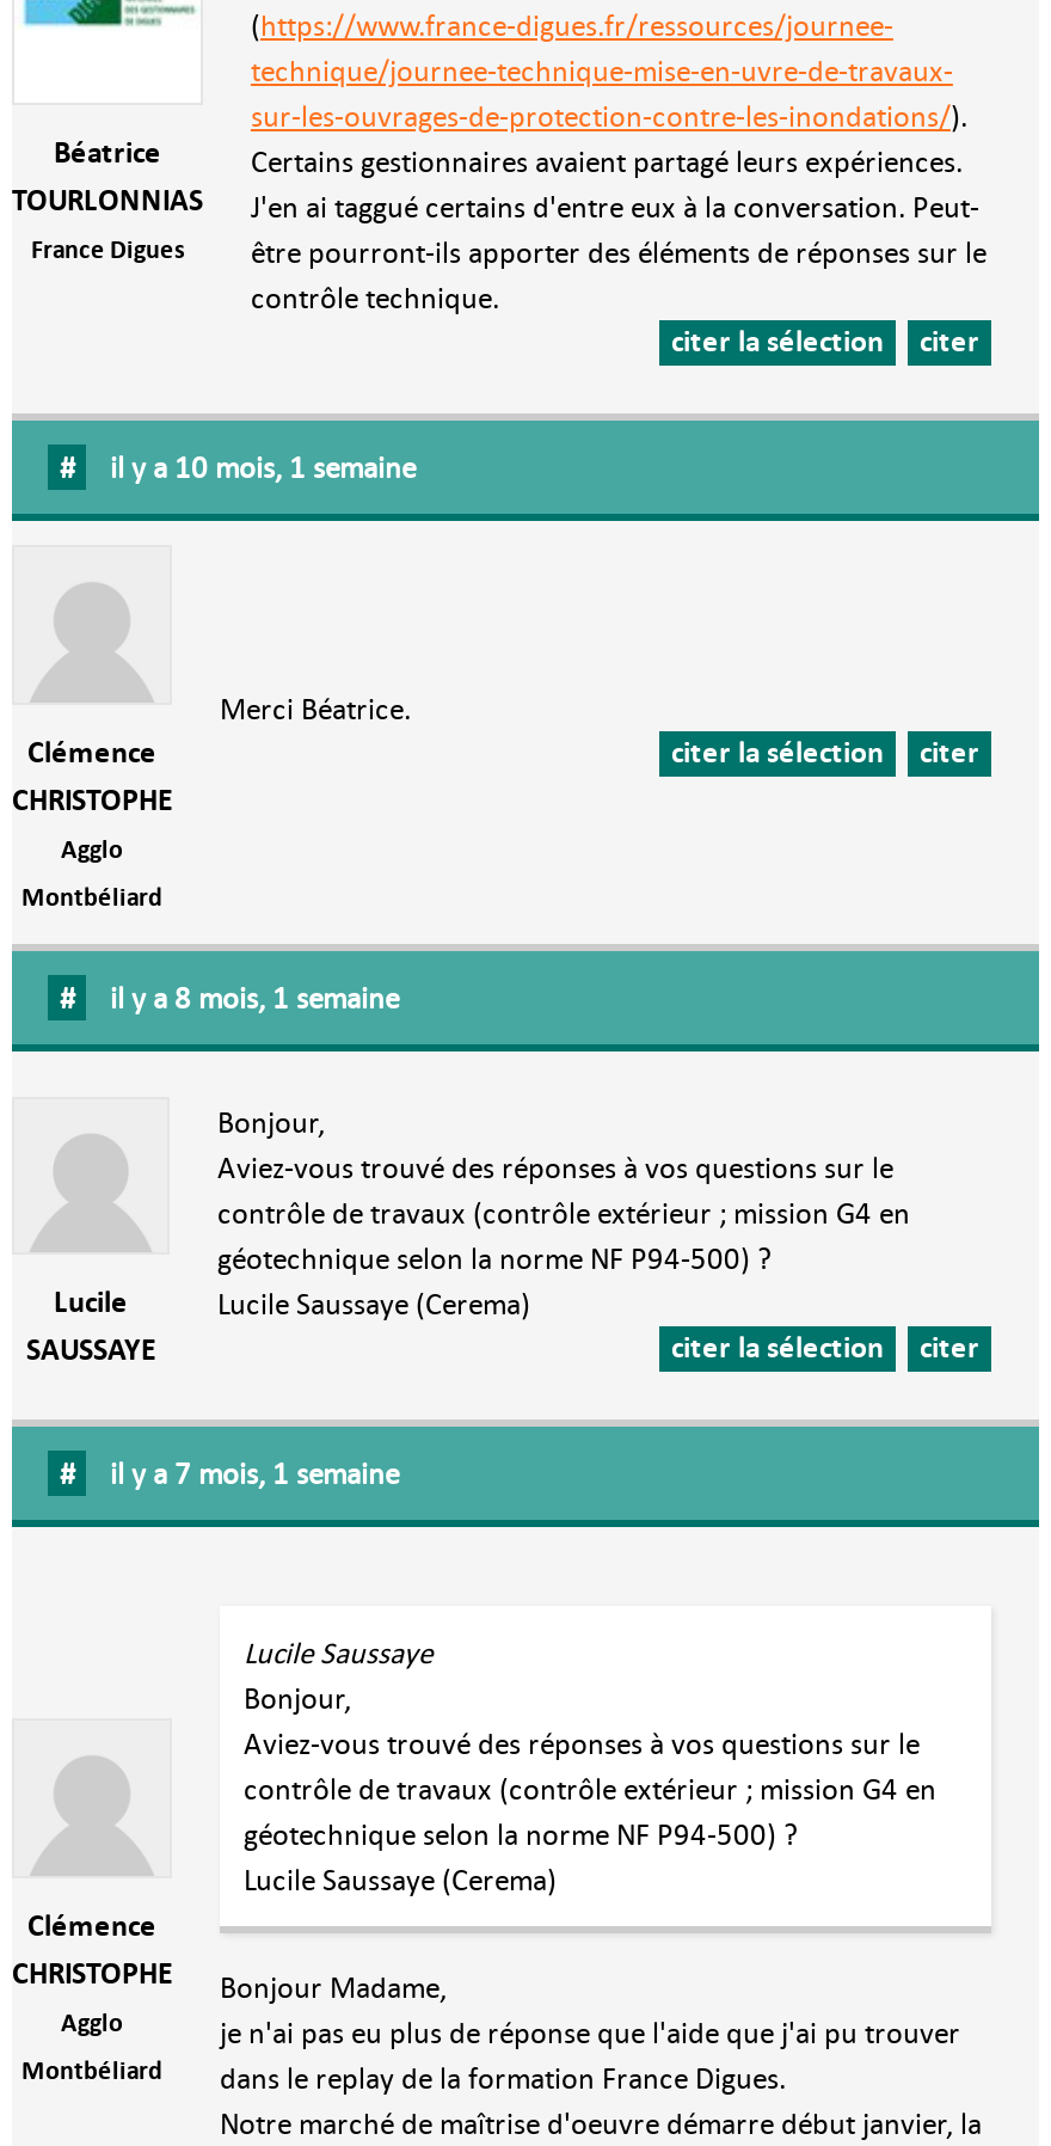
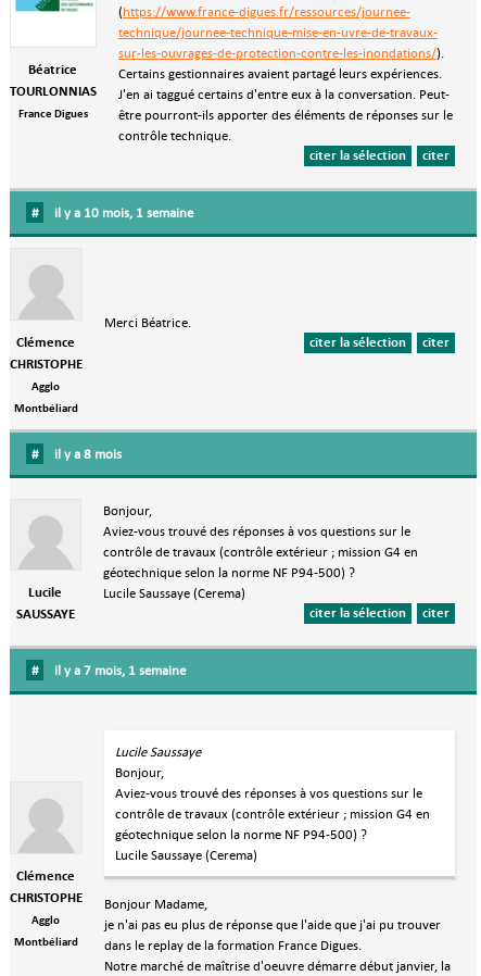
[110,980,399,1016] il y a 8 mois, 1 semaine -> [54,446,122,462] il y a 8 mois

